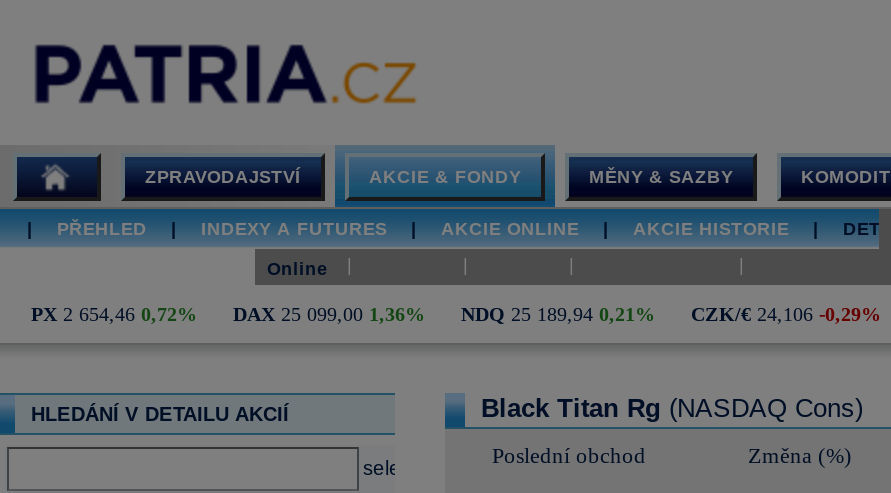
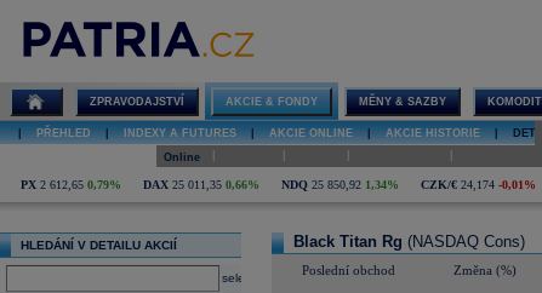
[31,303,197,325] PX 2 654,46 0,72% -> [21,178,121,191] PX 2 612,65 0,79%
[233,303,425,325] DAX 25 099,00 1,36% -> [143,178,259,191] DAX 25 011,35 0,66%
[461,303,655,325] NDQ 25 189,94 0,21% -> [281,178,399,191] NDQ 25 850,92 1,34%
[691,303,881,325] CZK/€ 24,106 -0,29% -> [421,178,536,191] CZK/€ 24,174 -0,01%

